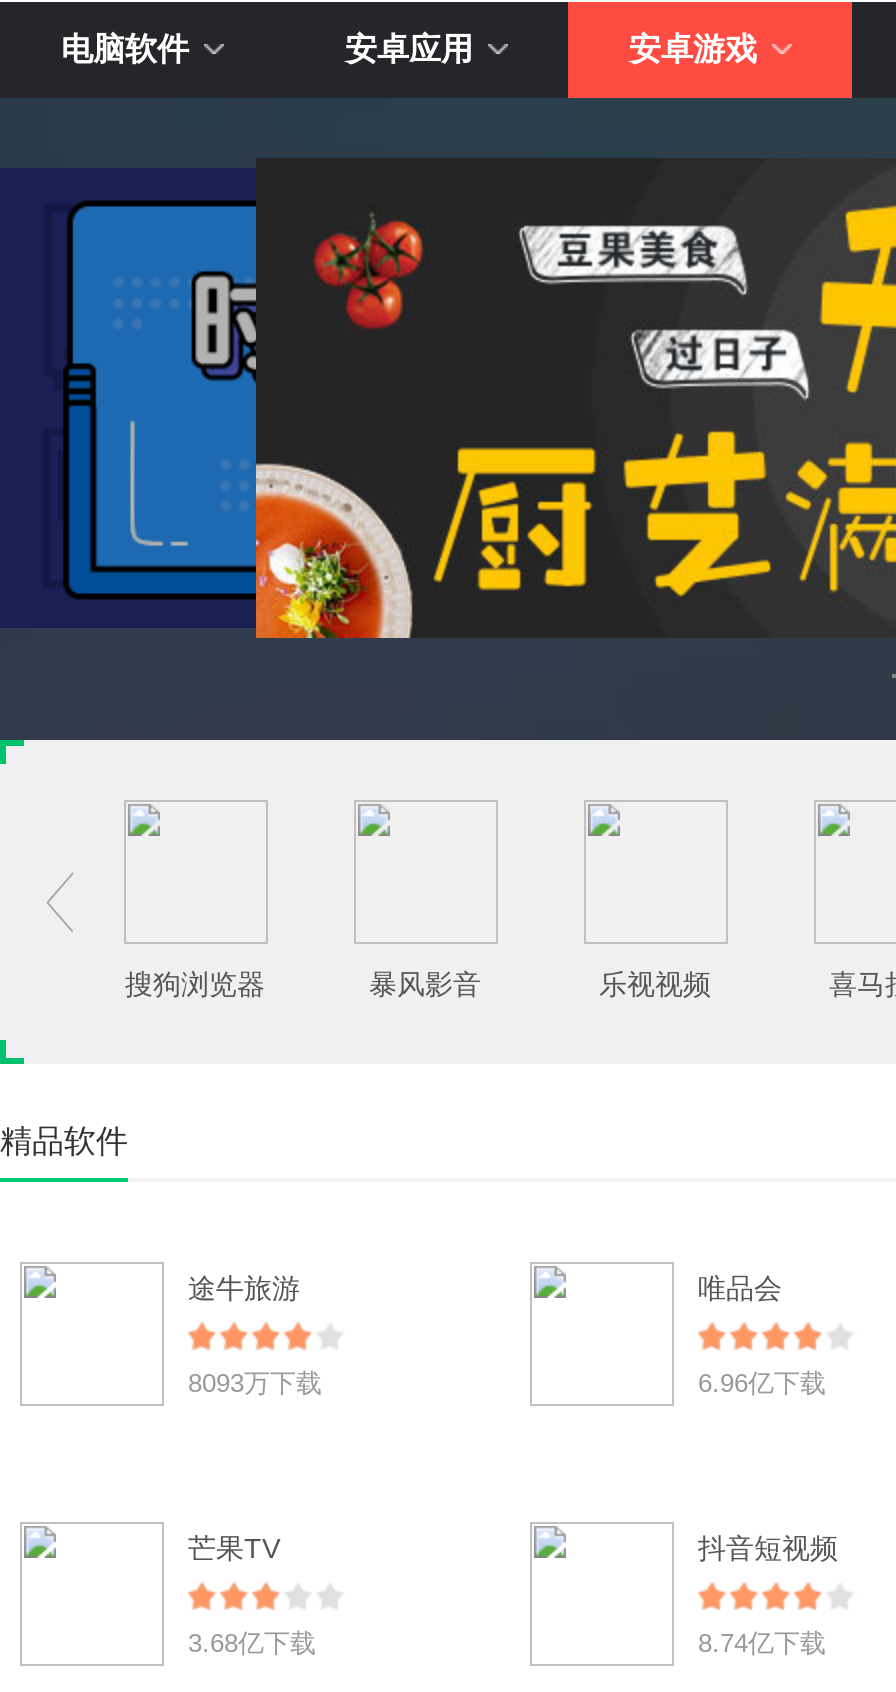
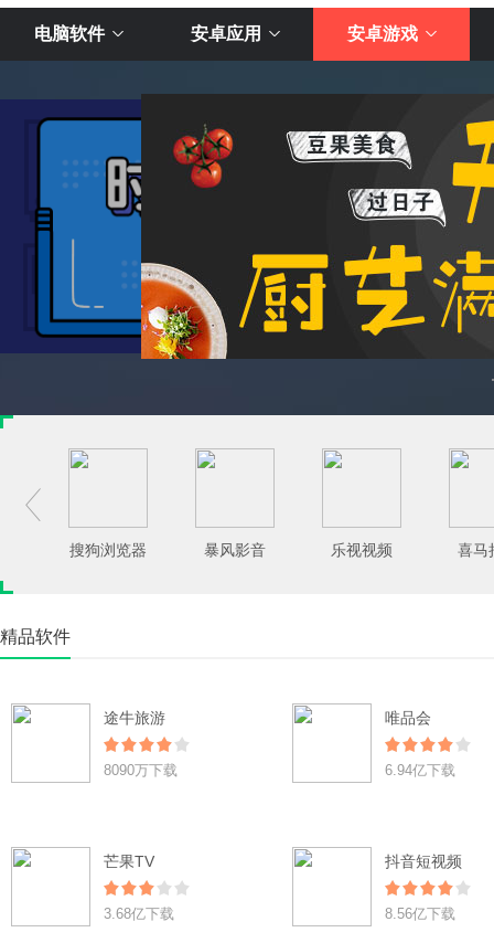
[188,1368,322,1398] 8093万下载 -> [104,762,178,778] 8090万下载
[698,1368,826,1398] 6.96亿下载 -> [385,762,455,778] 6.94亿下载
[698,1628,826,1658] 8.74亿下载 -> [385,905,455,922] 8.56亿下载

